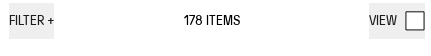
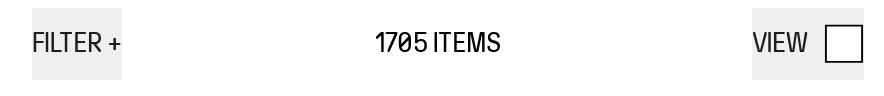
[184,14,240,28] 178 ITEMS -> [375,30,500,58] 1705 ITEMS

